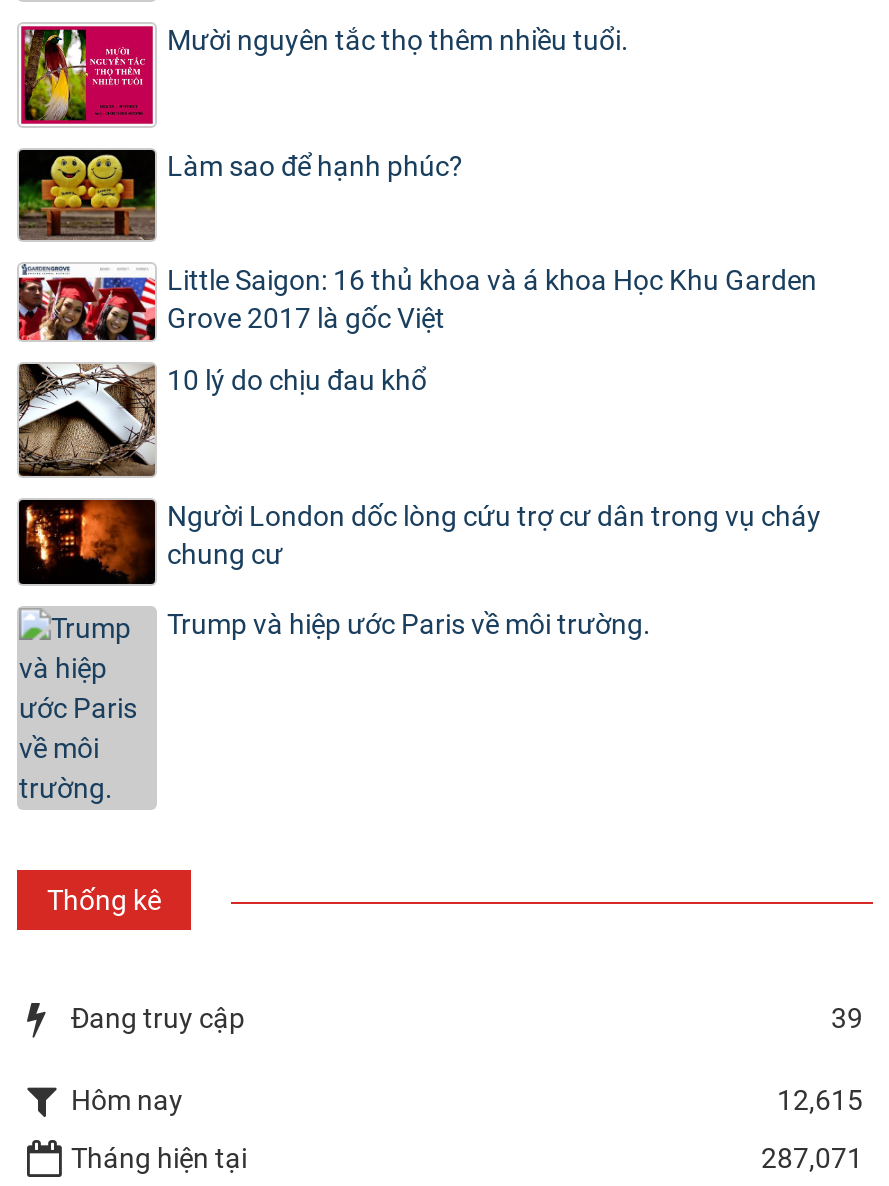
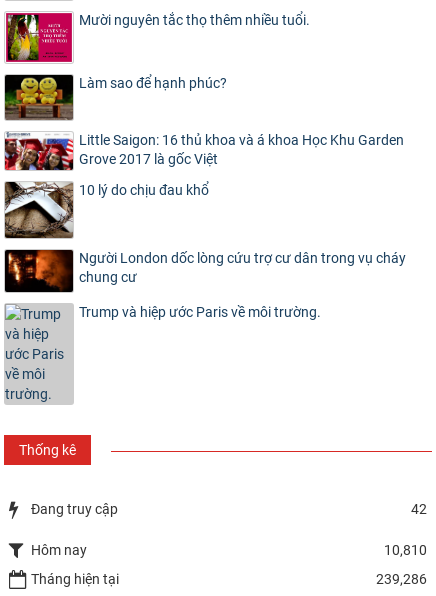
[831,1002,863,1034] 39 -> [411,501,427,517] 42
[777,1084,863,1116] 12,615 -> [384,542,427,558] 10,810
[761,1142,863,1174] 287,071 -> [376,571,427,587] 239,286

